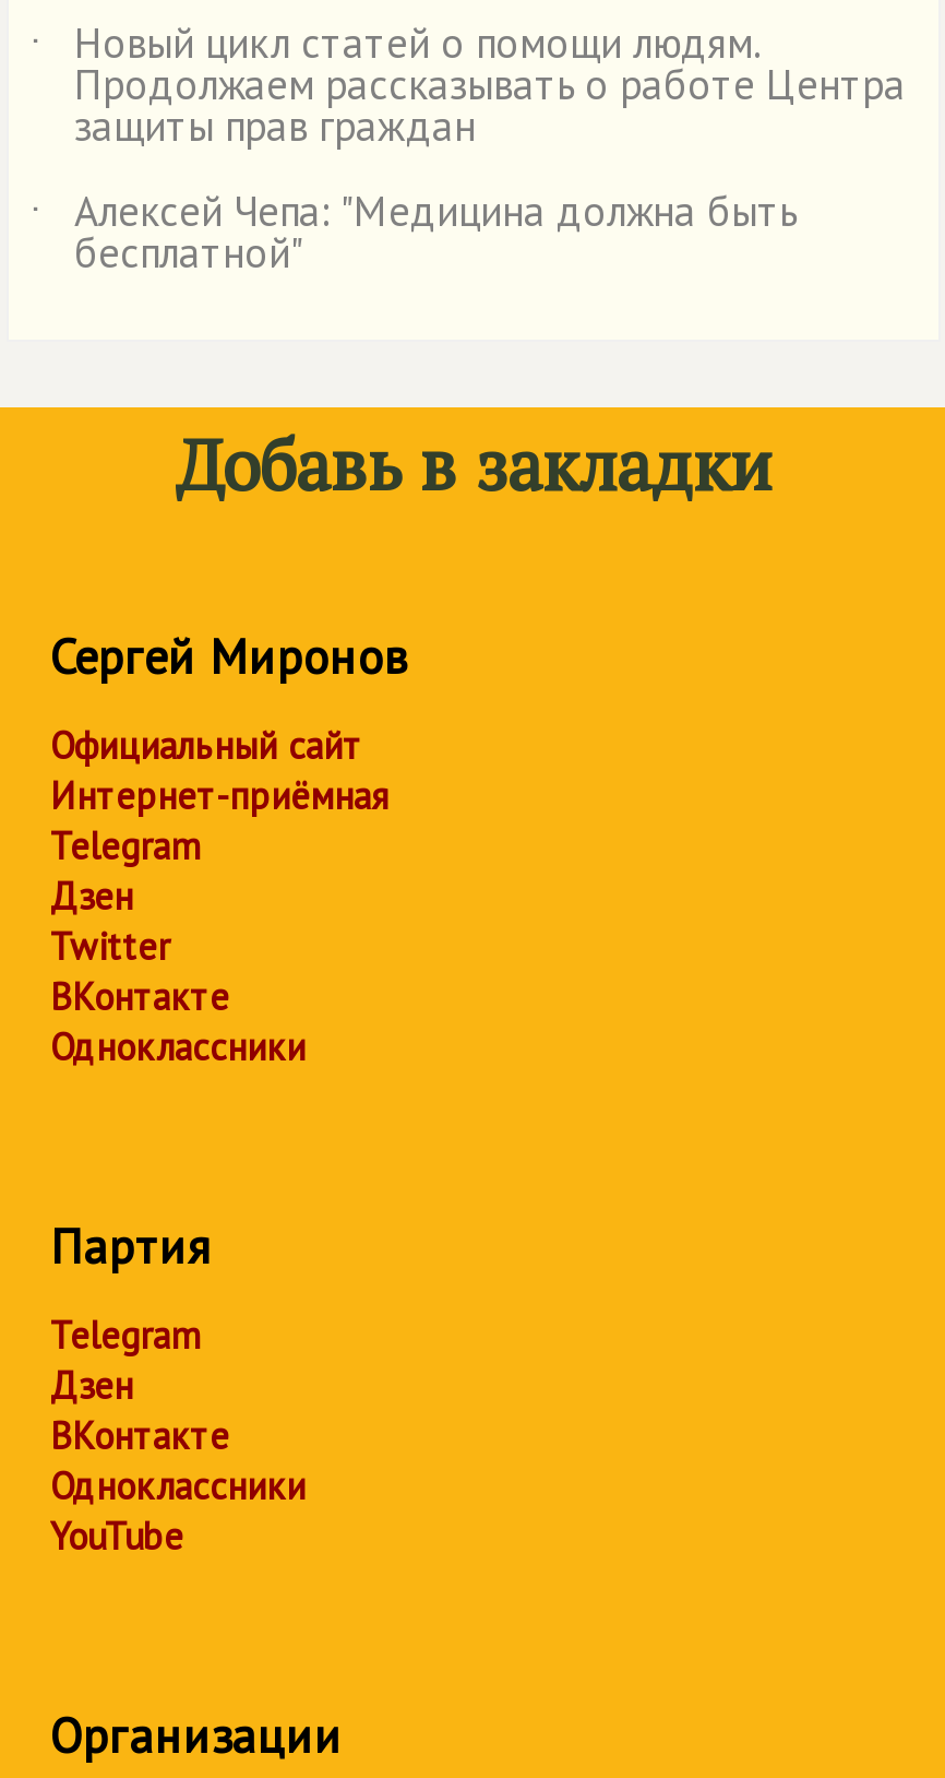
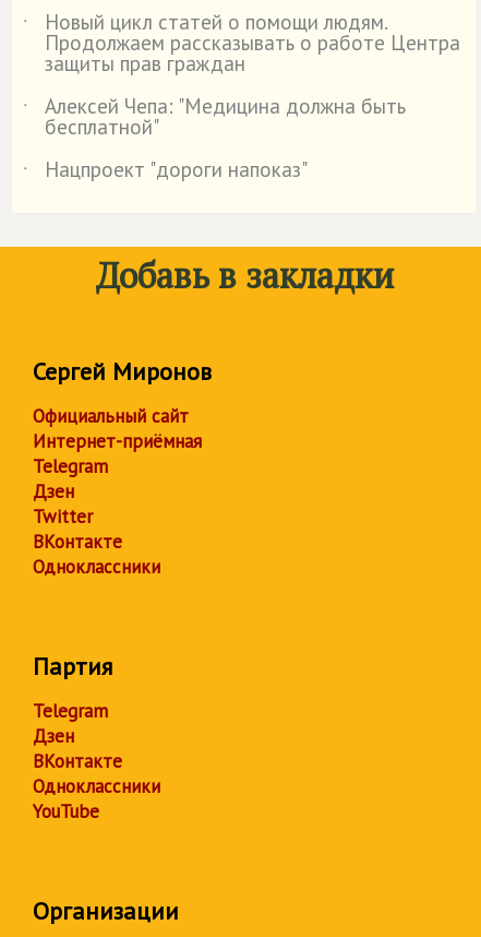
none -> [23,157,308,188] ˙ Нацпроект "дороги напоказ"

